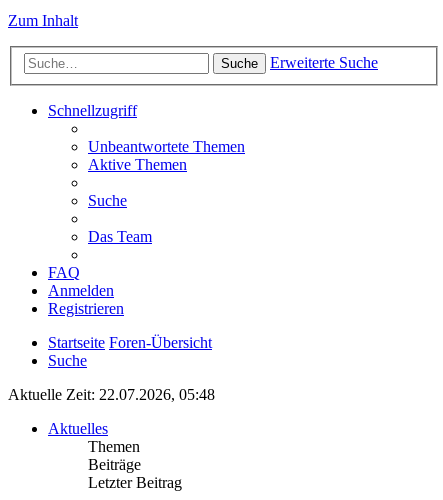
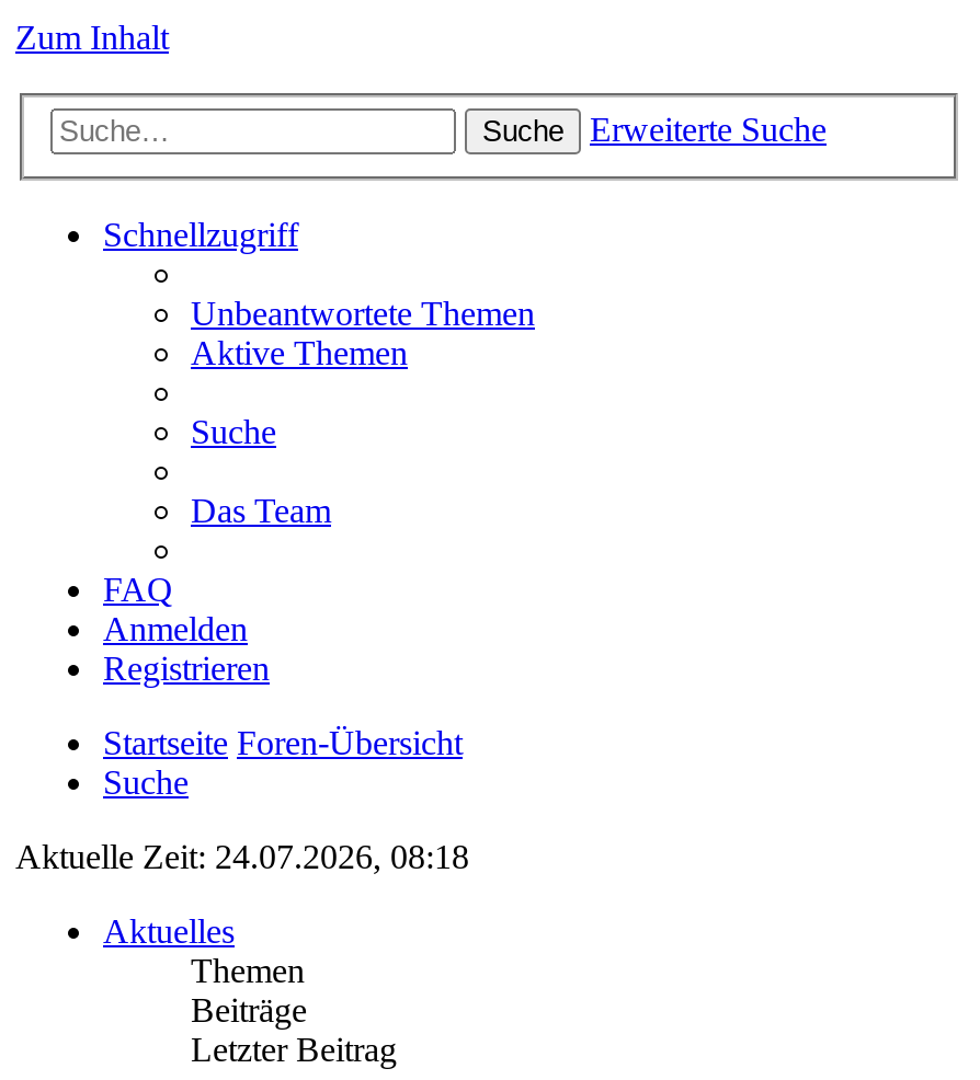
[8,386,215,403] Aktuelle Zeit: 22.07.2026, 05:48 -> [15,839,469,876] Aktuelle Zeit: 24.07.2026, 08:18

